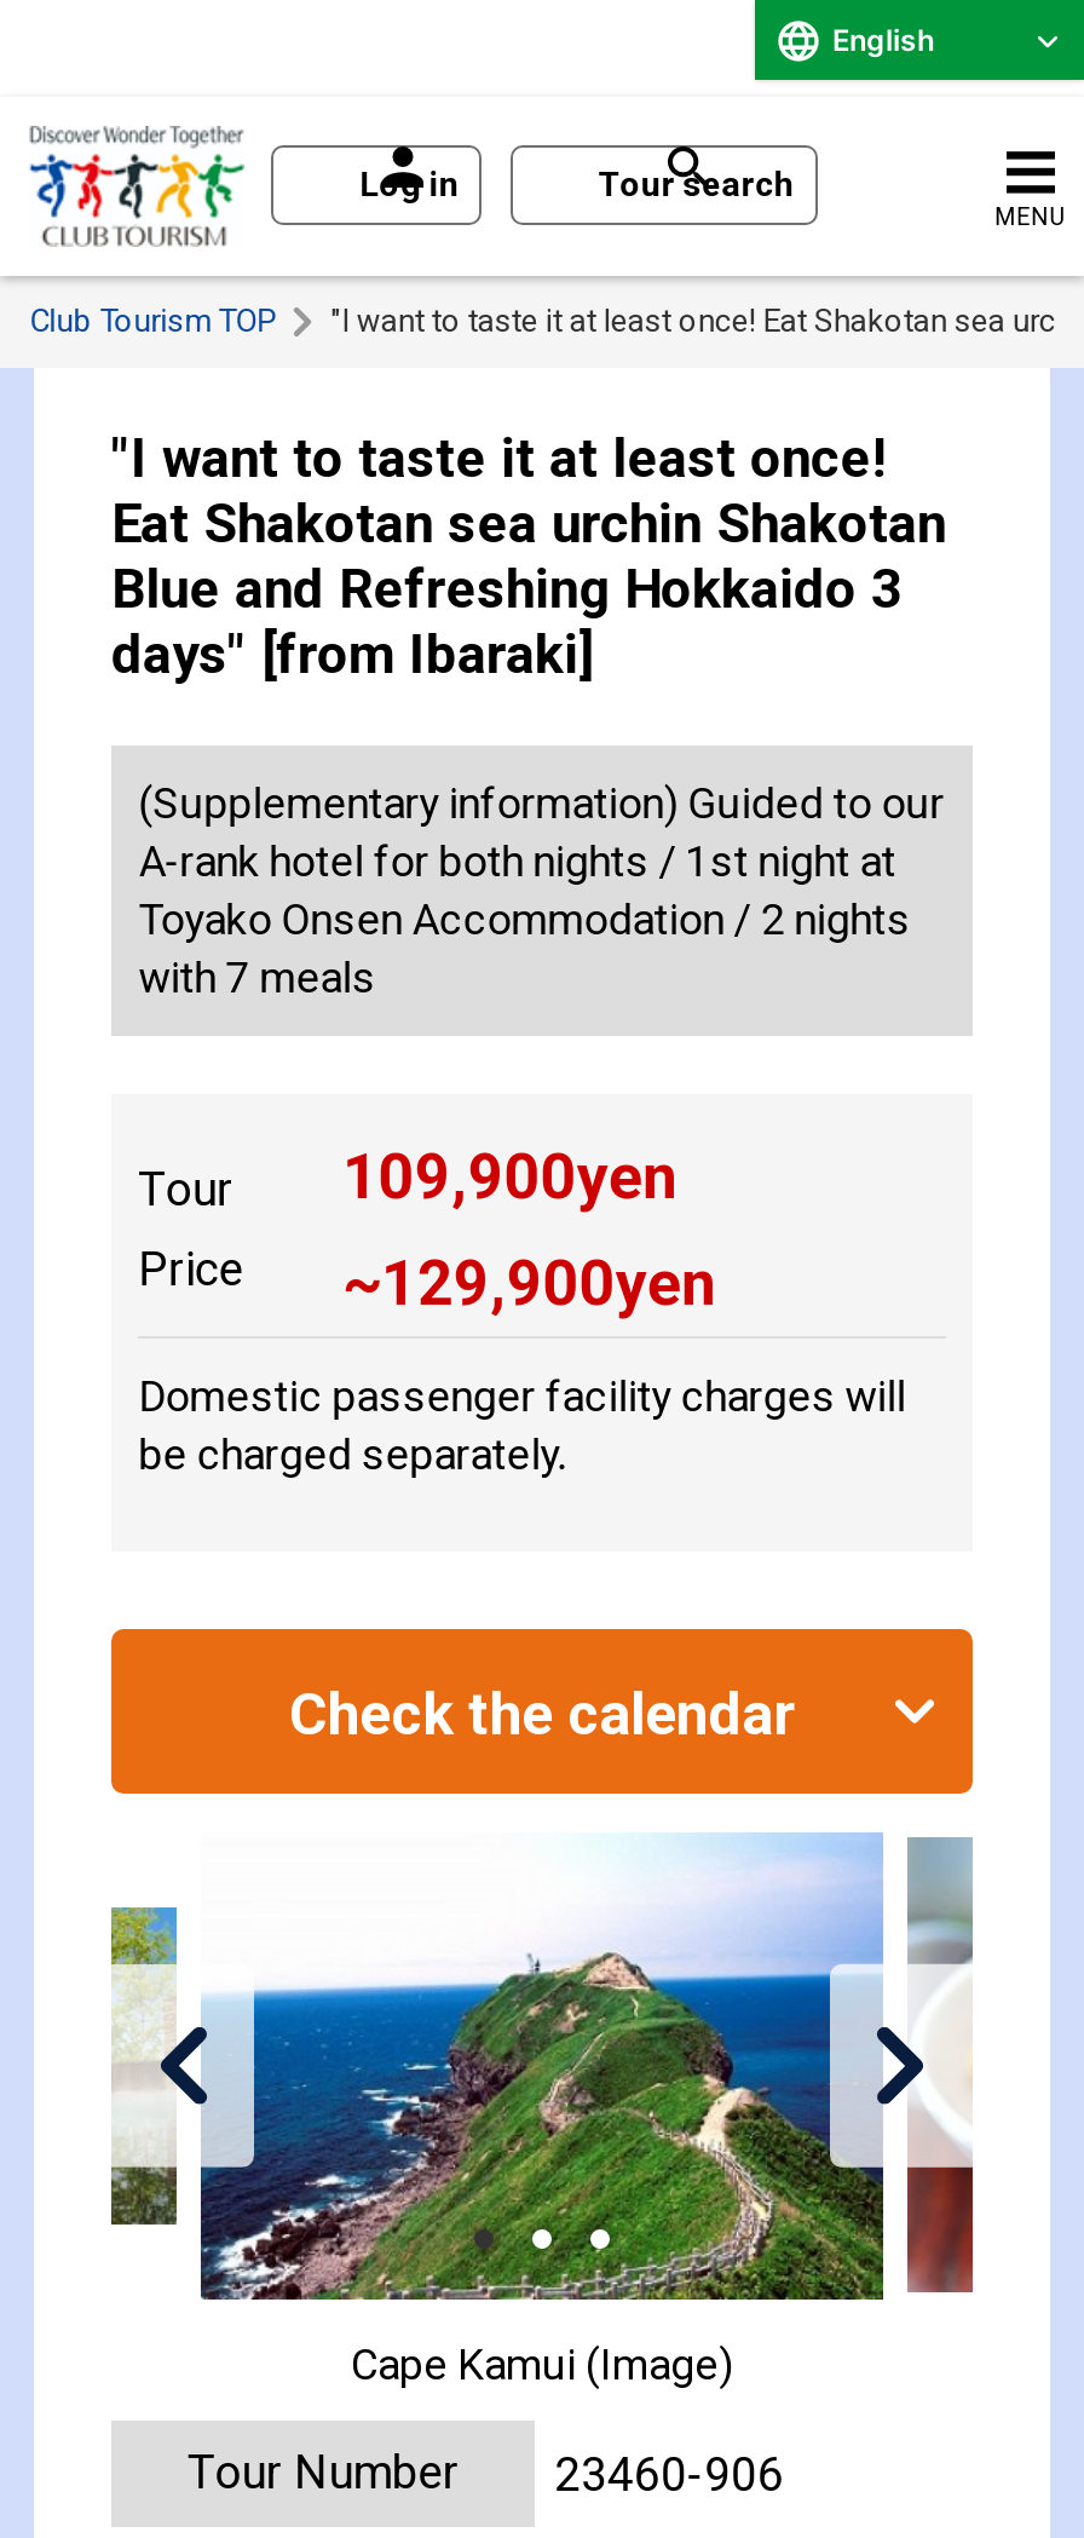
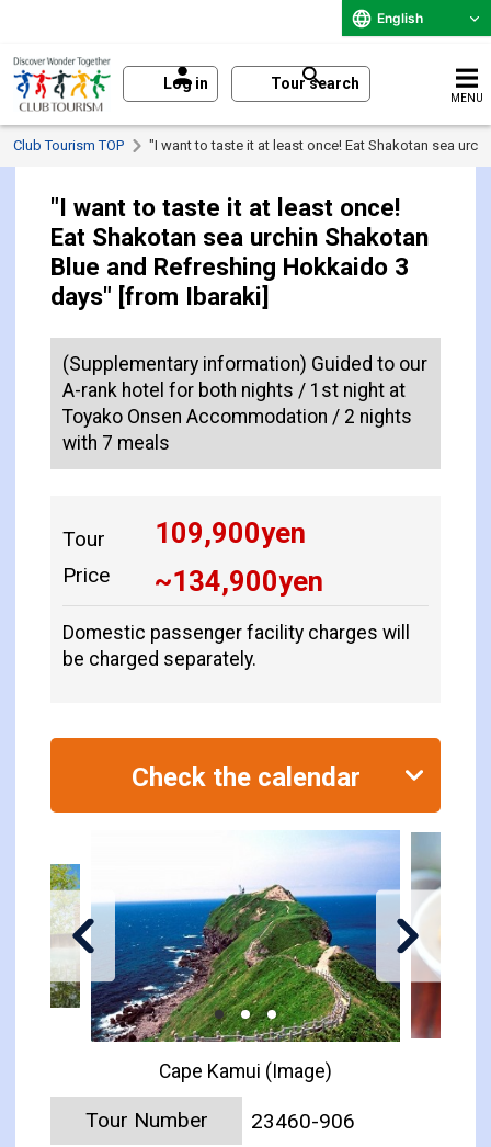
[138,1243,715,1320] Price ~129,900yen -> [63,563,324,598] Price ~134,900yen

